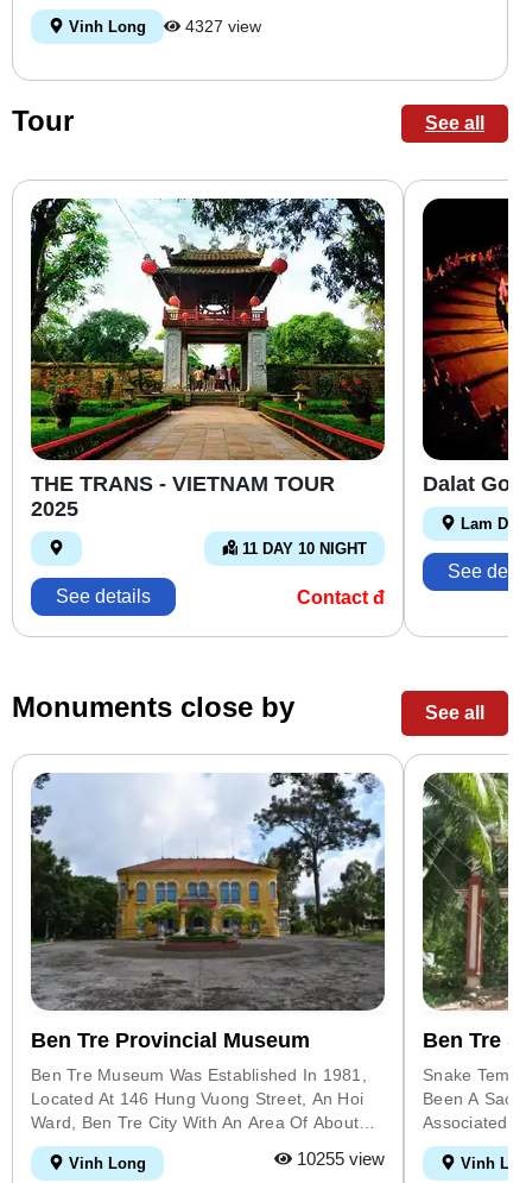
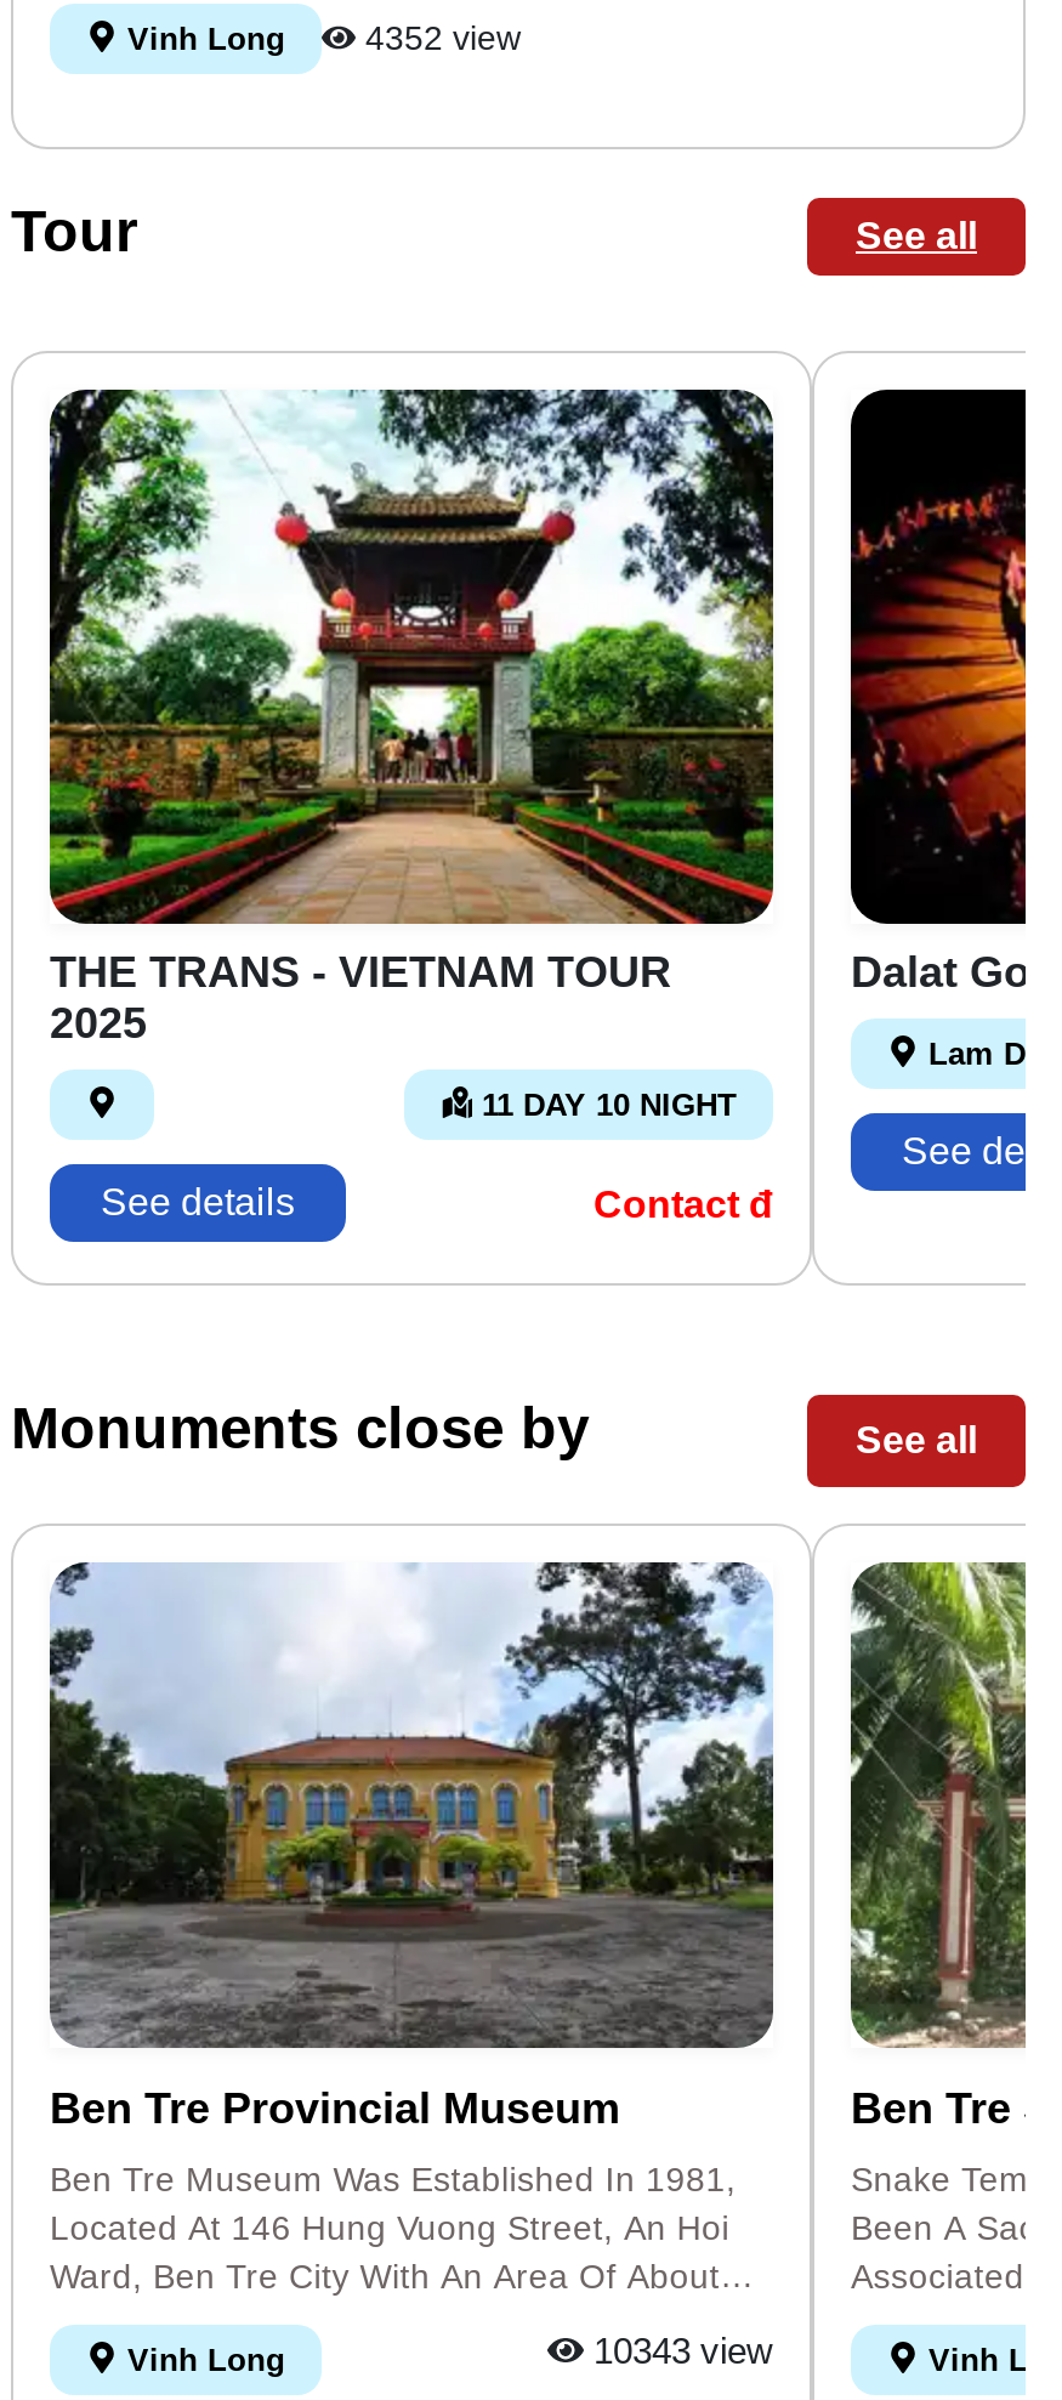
[64,17,261,36] Vinh Long 4327 view -> [118,18,521,57] Vinh Long 4352 view
[292,1148,385,1168] 10255 view -> [584,2329,773,2370] 10343 view

